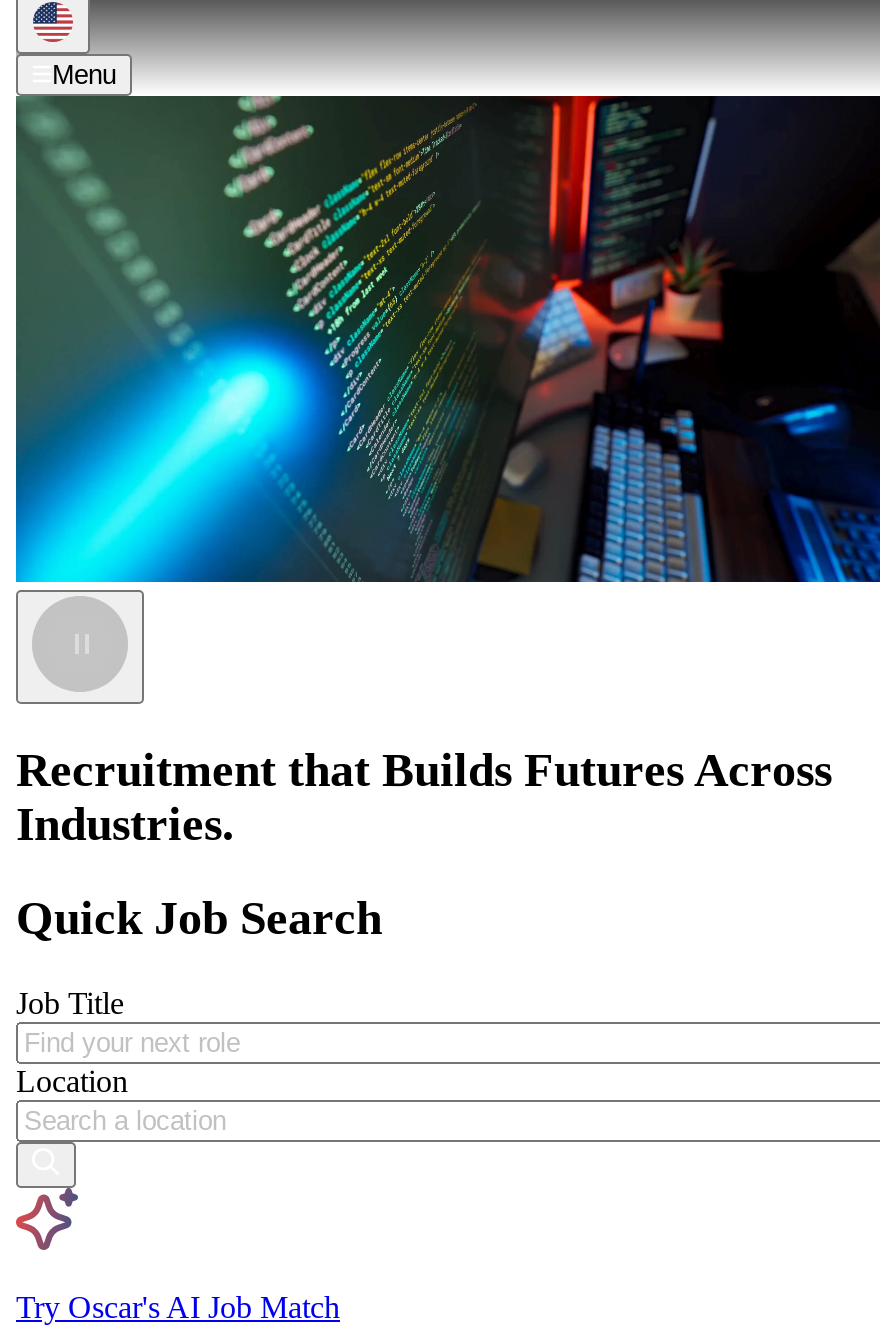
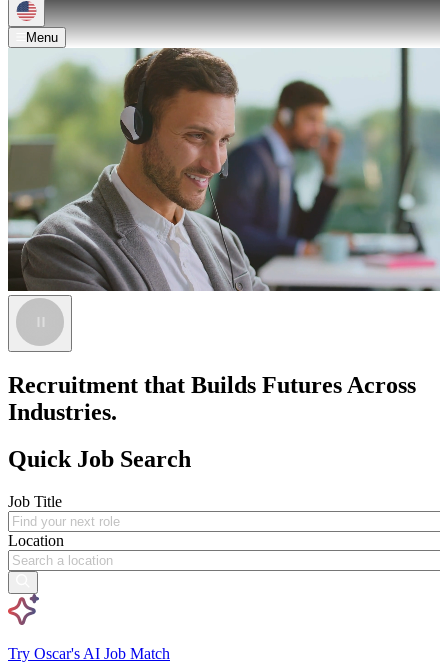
[14,94,882,584] [image] -> [7,47,441,292] [image]

